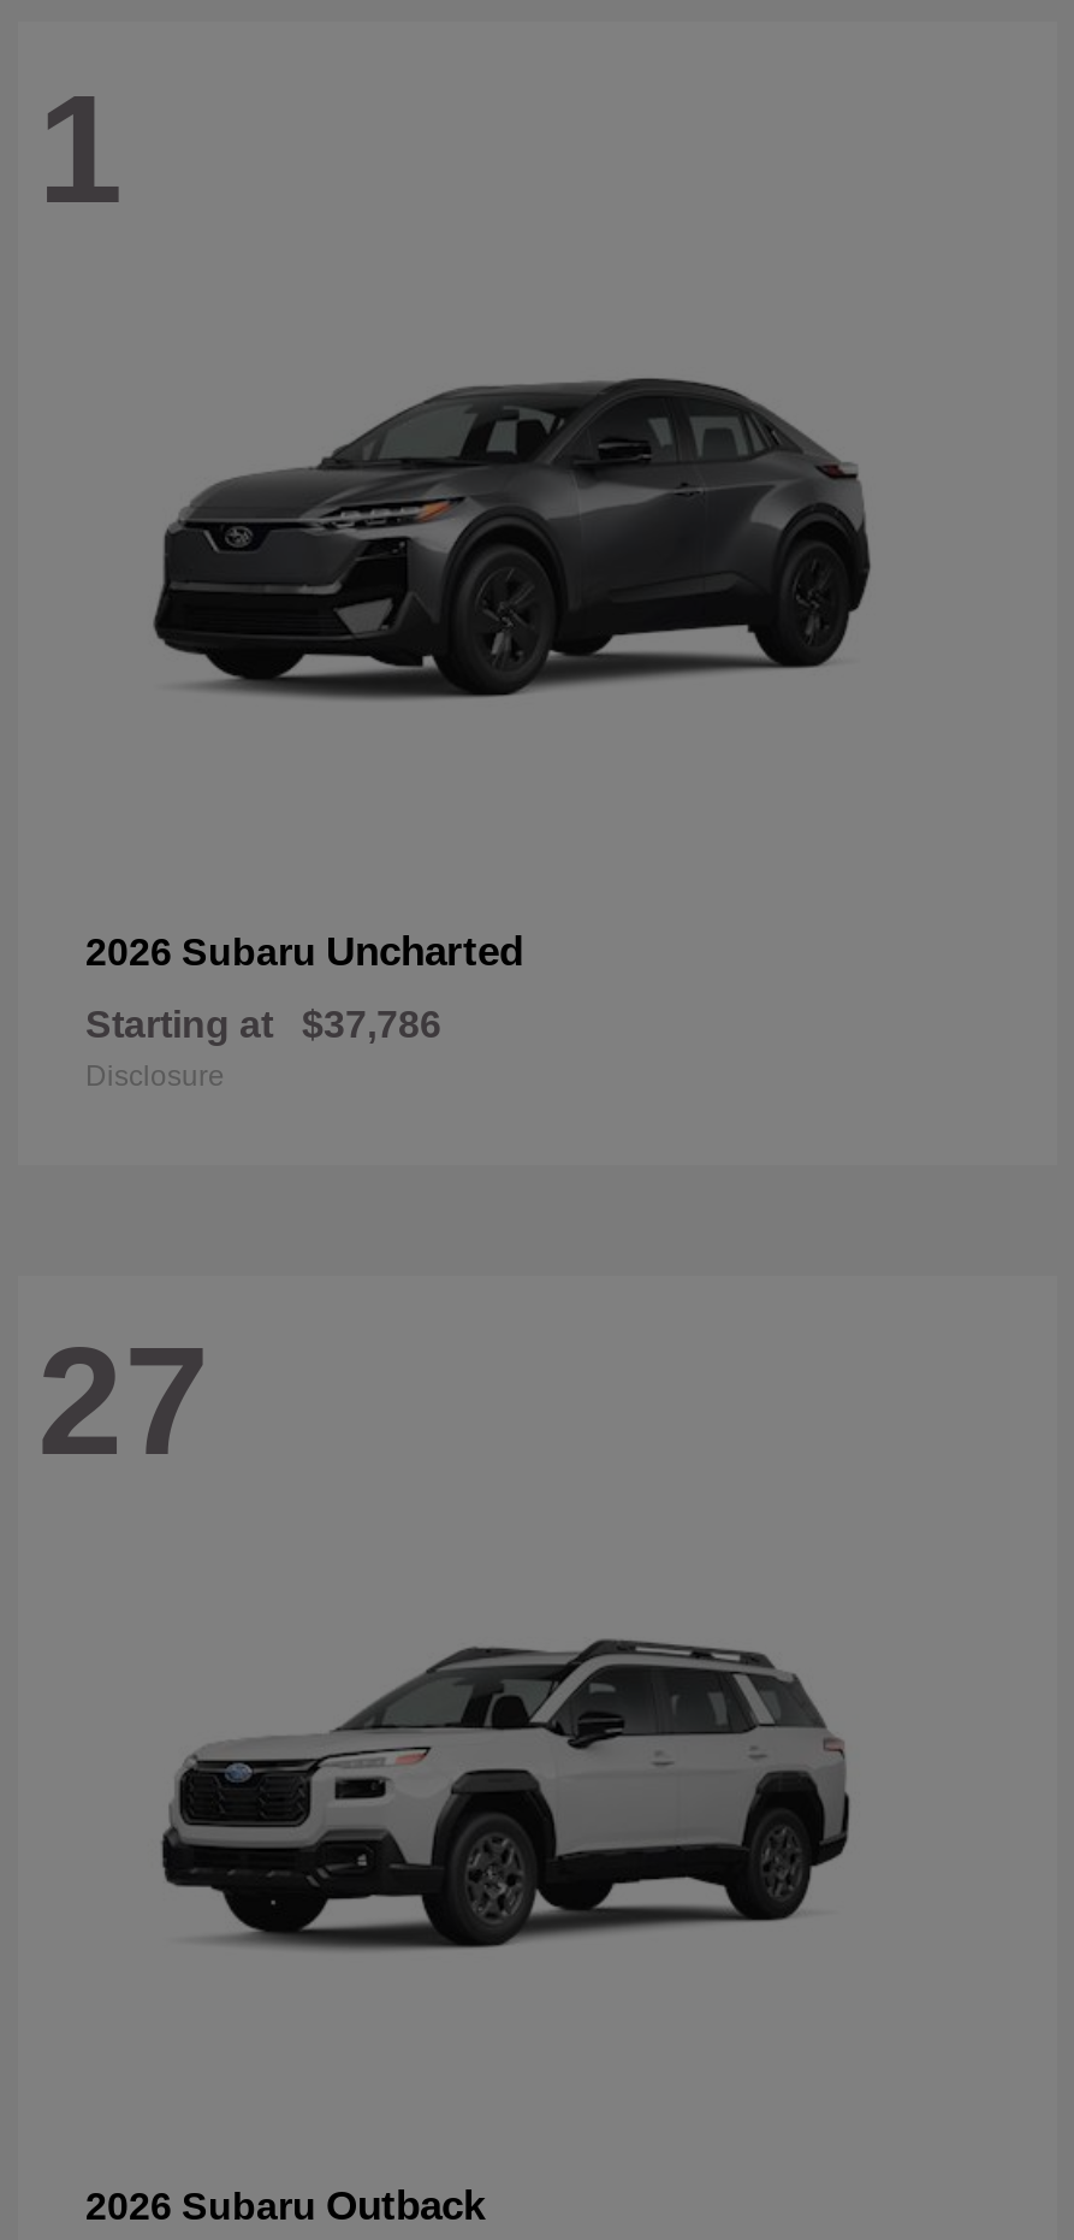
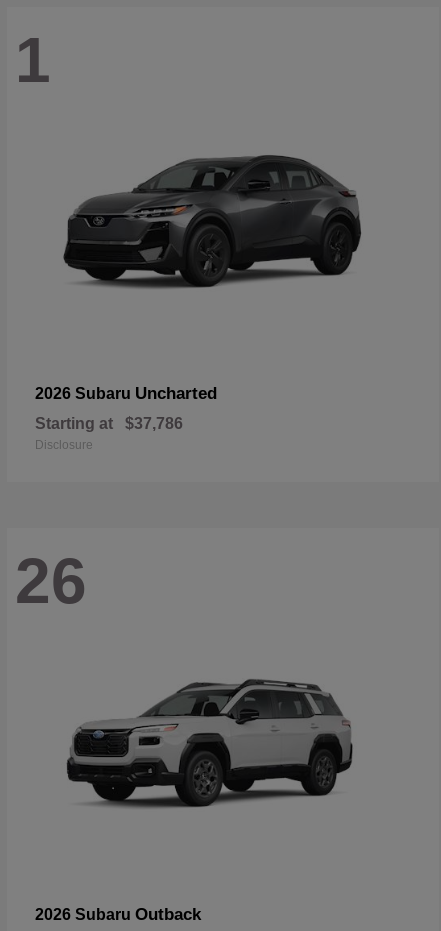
[37,1316,210,1489] 27 -> [15,545,87,617] 26

